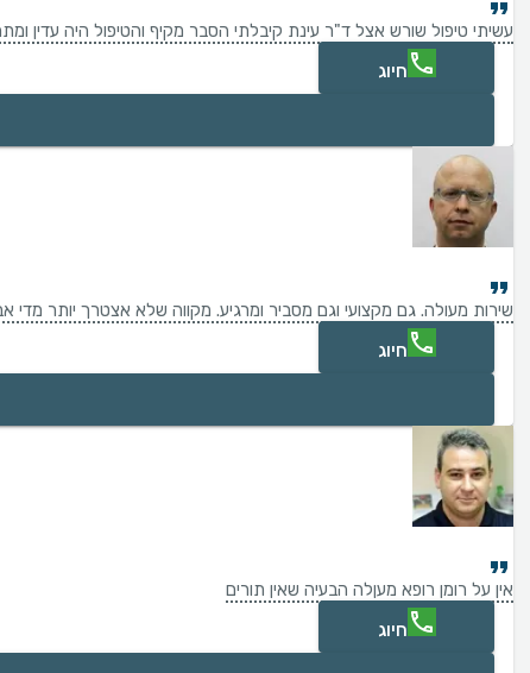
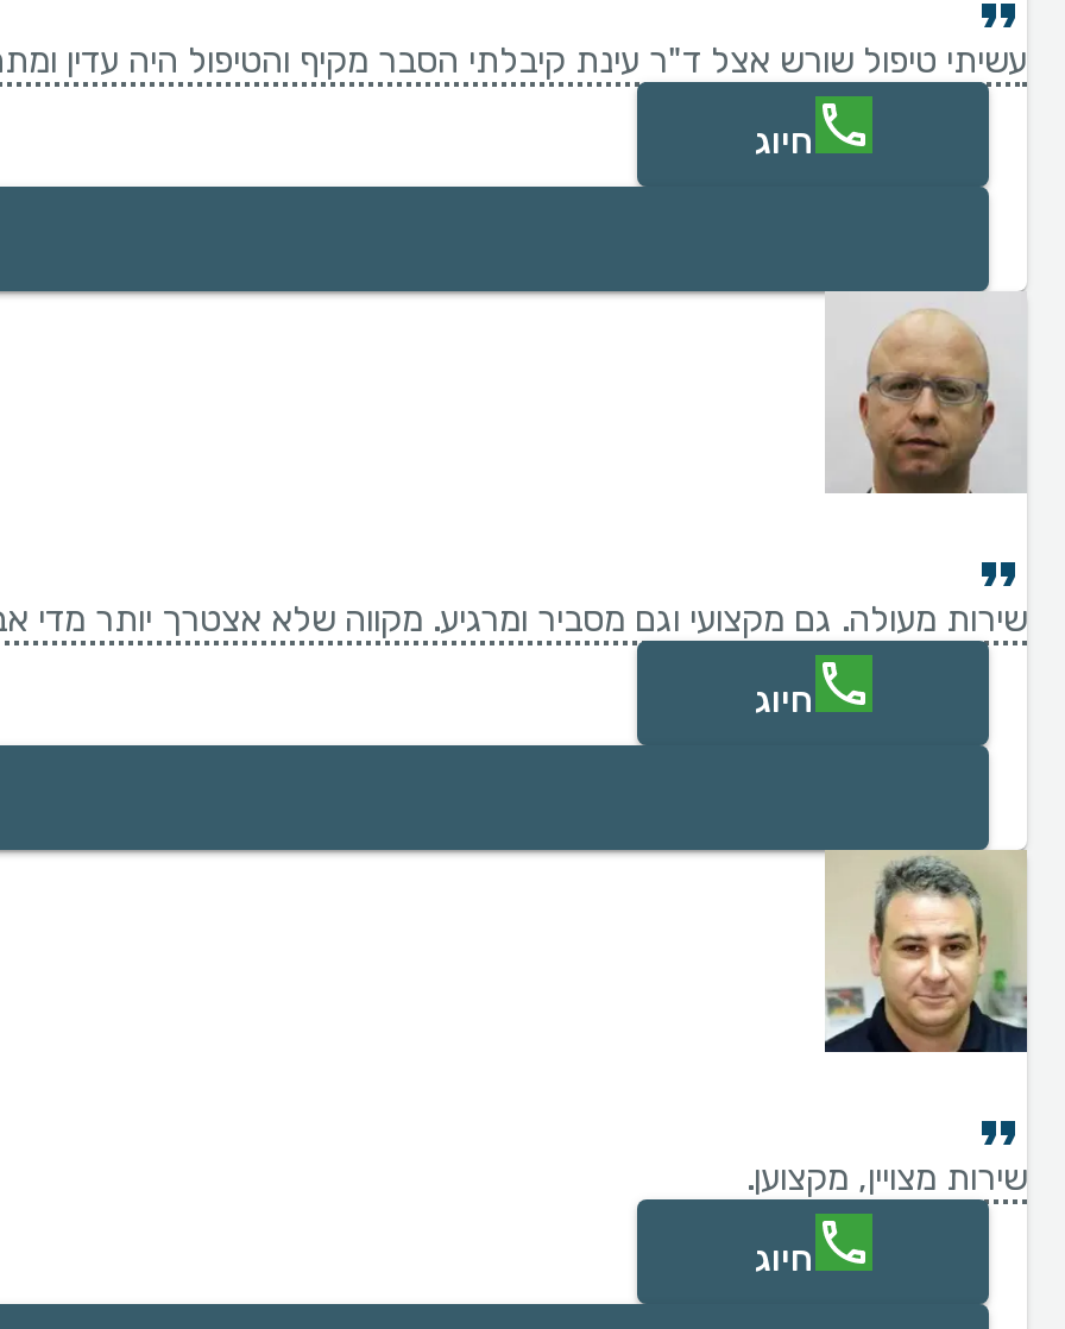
[226,579,513,600] אין על רומן רופא מעןלה הבעיה שאין תורים -> [746,1156,1027,1199] שירות מצויין, מקצוען.

